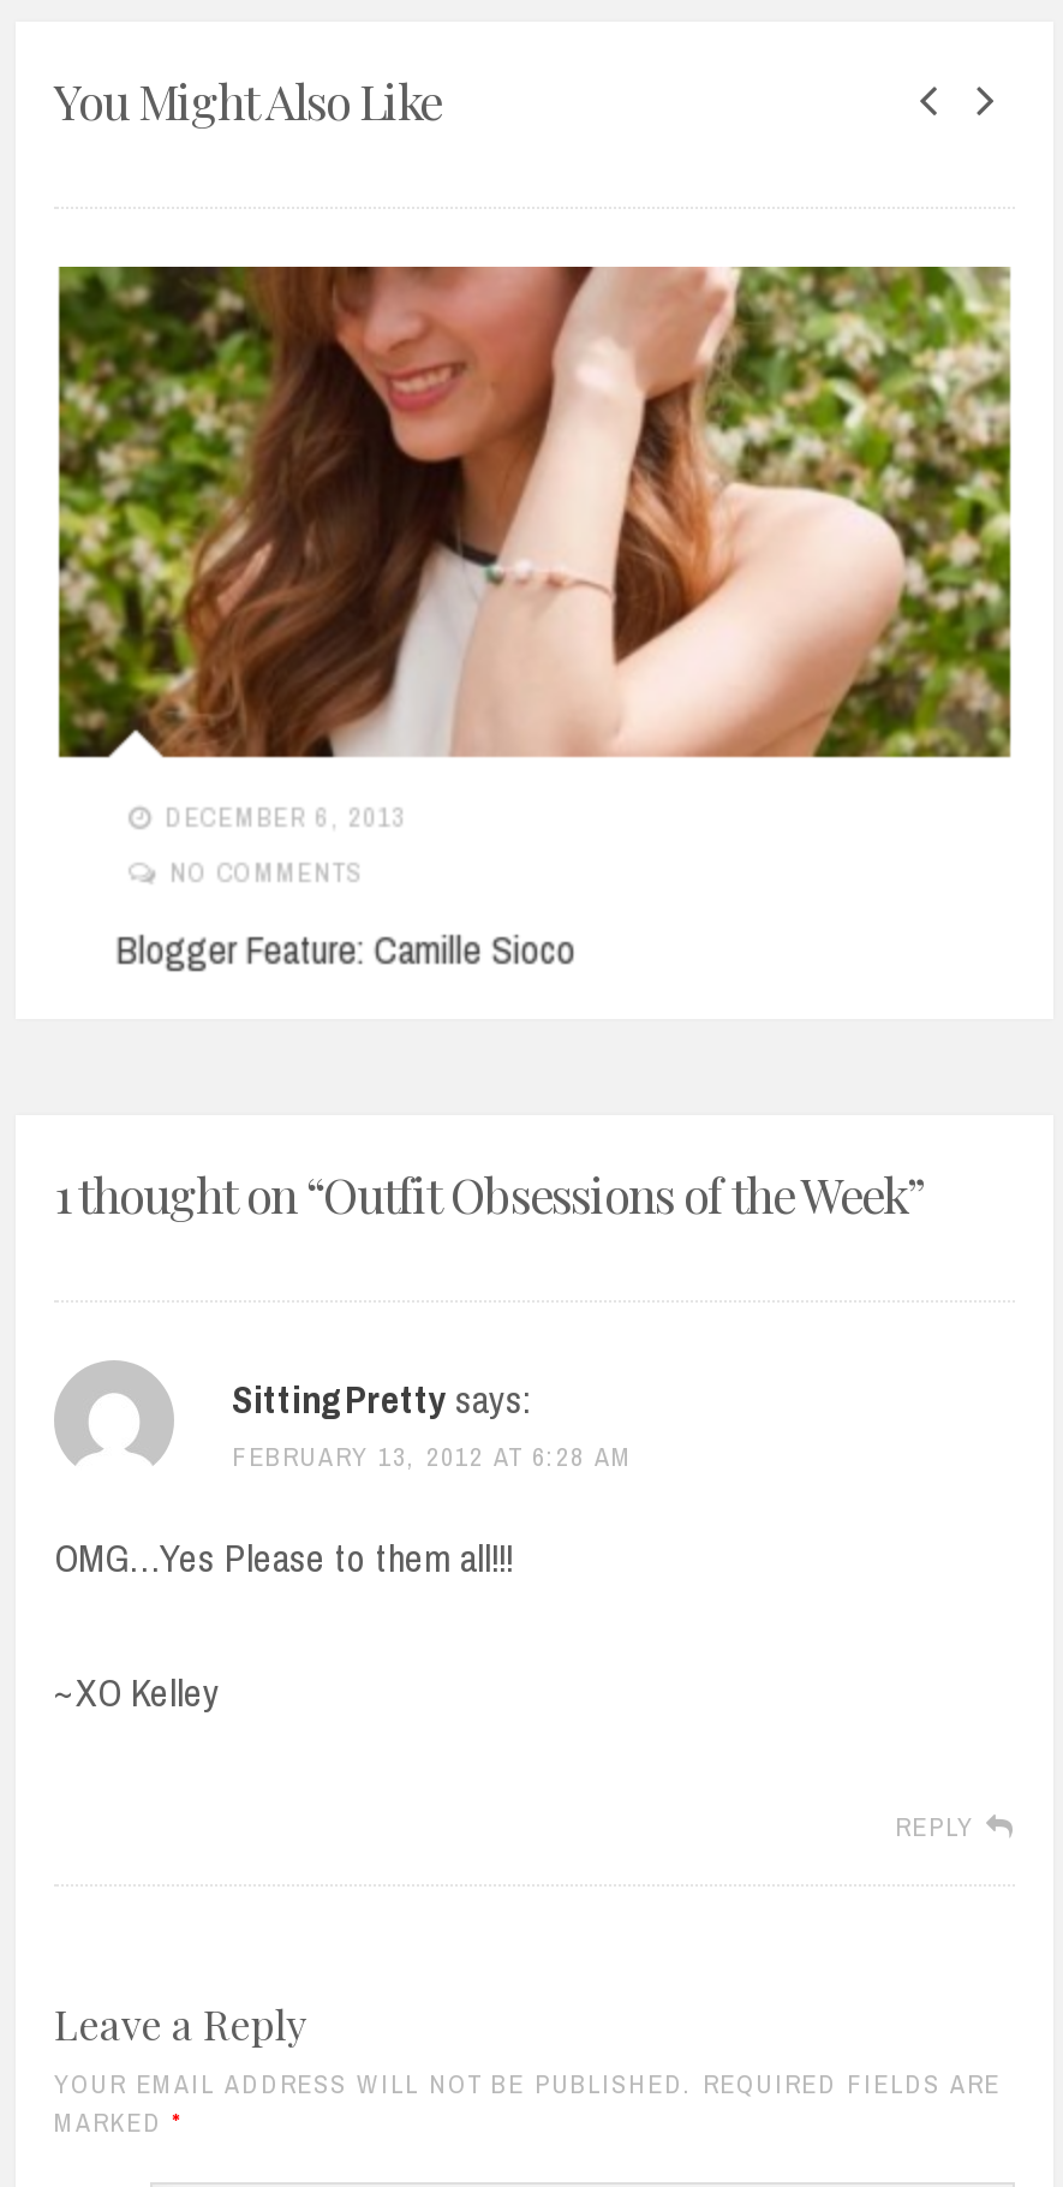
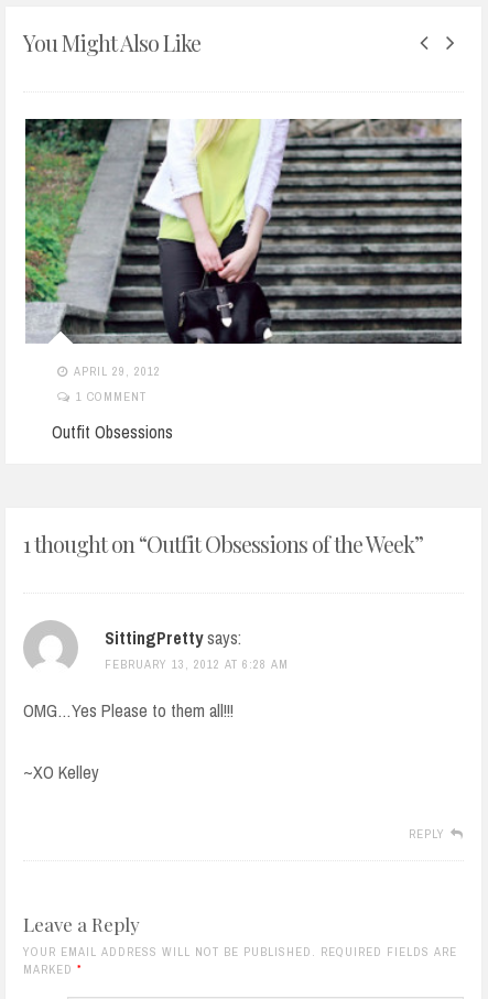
[56,264,1013,833] [image] | DECEMBER 6, 2013 -> [24,118,463,379] [image] | APRIL 29, 2012
[169,857,364,890] NO COMMENTS -> [76,389,147,405] 1 COMMENT
[117,924,575,977] Blogger Feature: Camille Sioco -> [52,420,173,444] Outfit Obsessions

